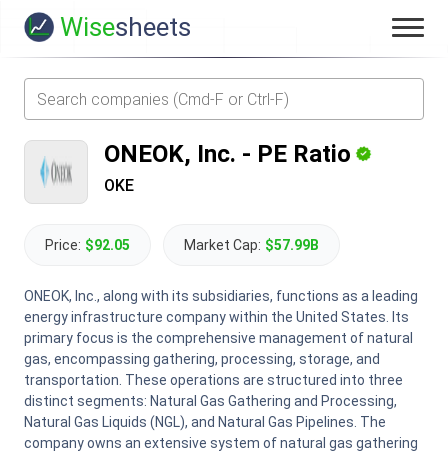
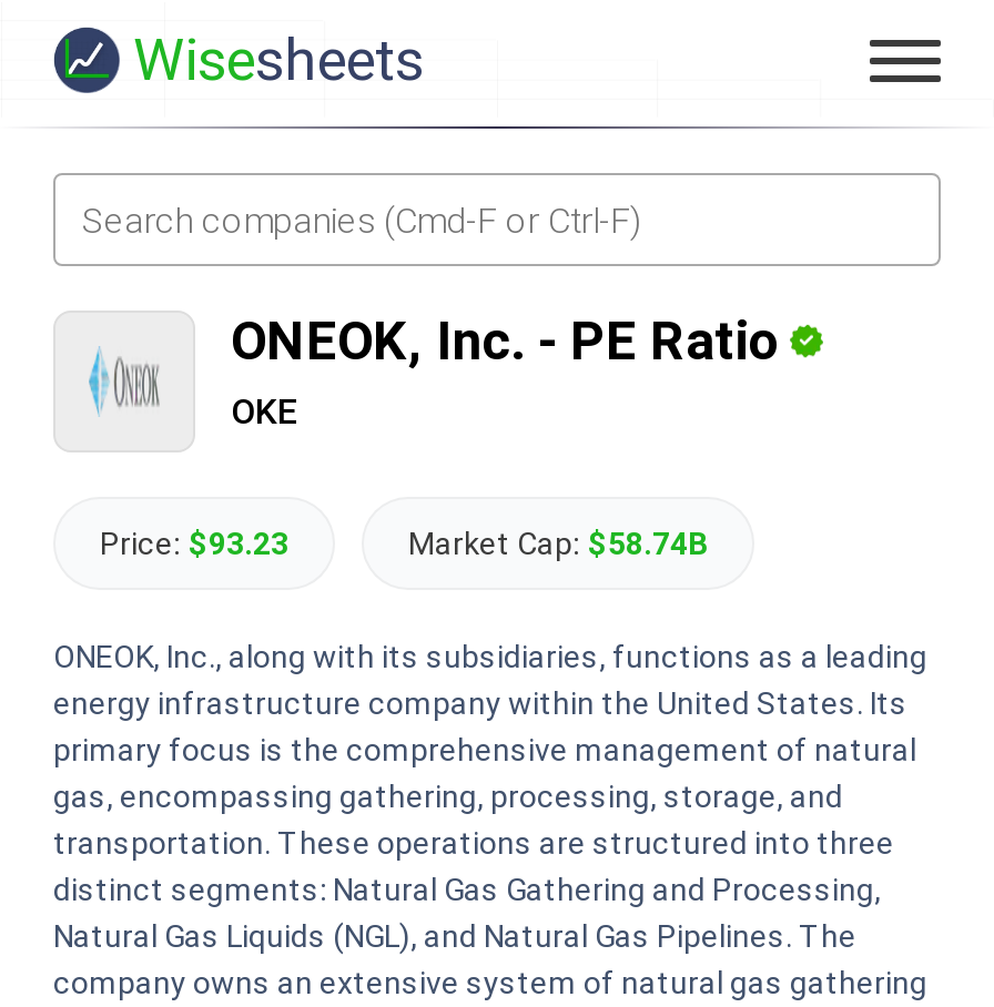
[45,237,130,253] Price: $92.05 -> [100,526,288,561] Price: $93.23
[184,237,319,253] Market Cap: $57.99B -> [408,526,708,561] Market Cap: $58.74B

